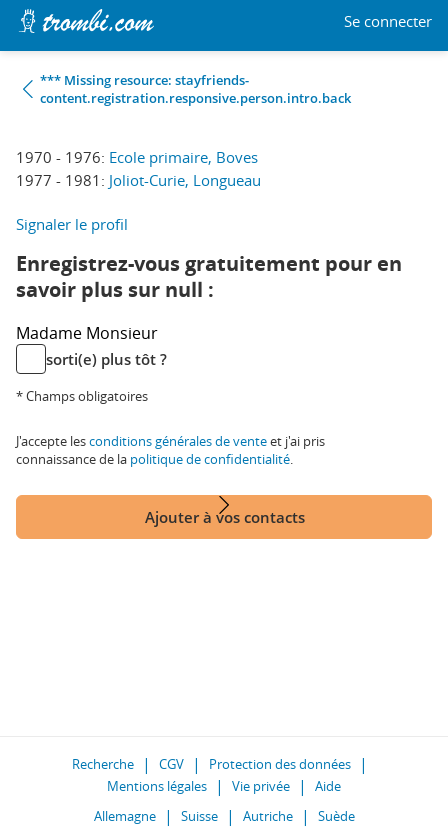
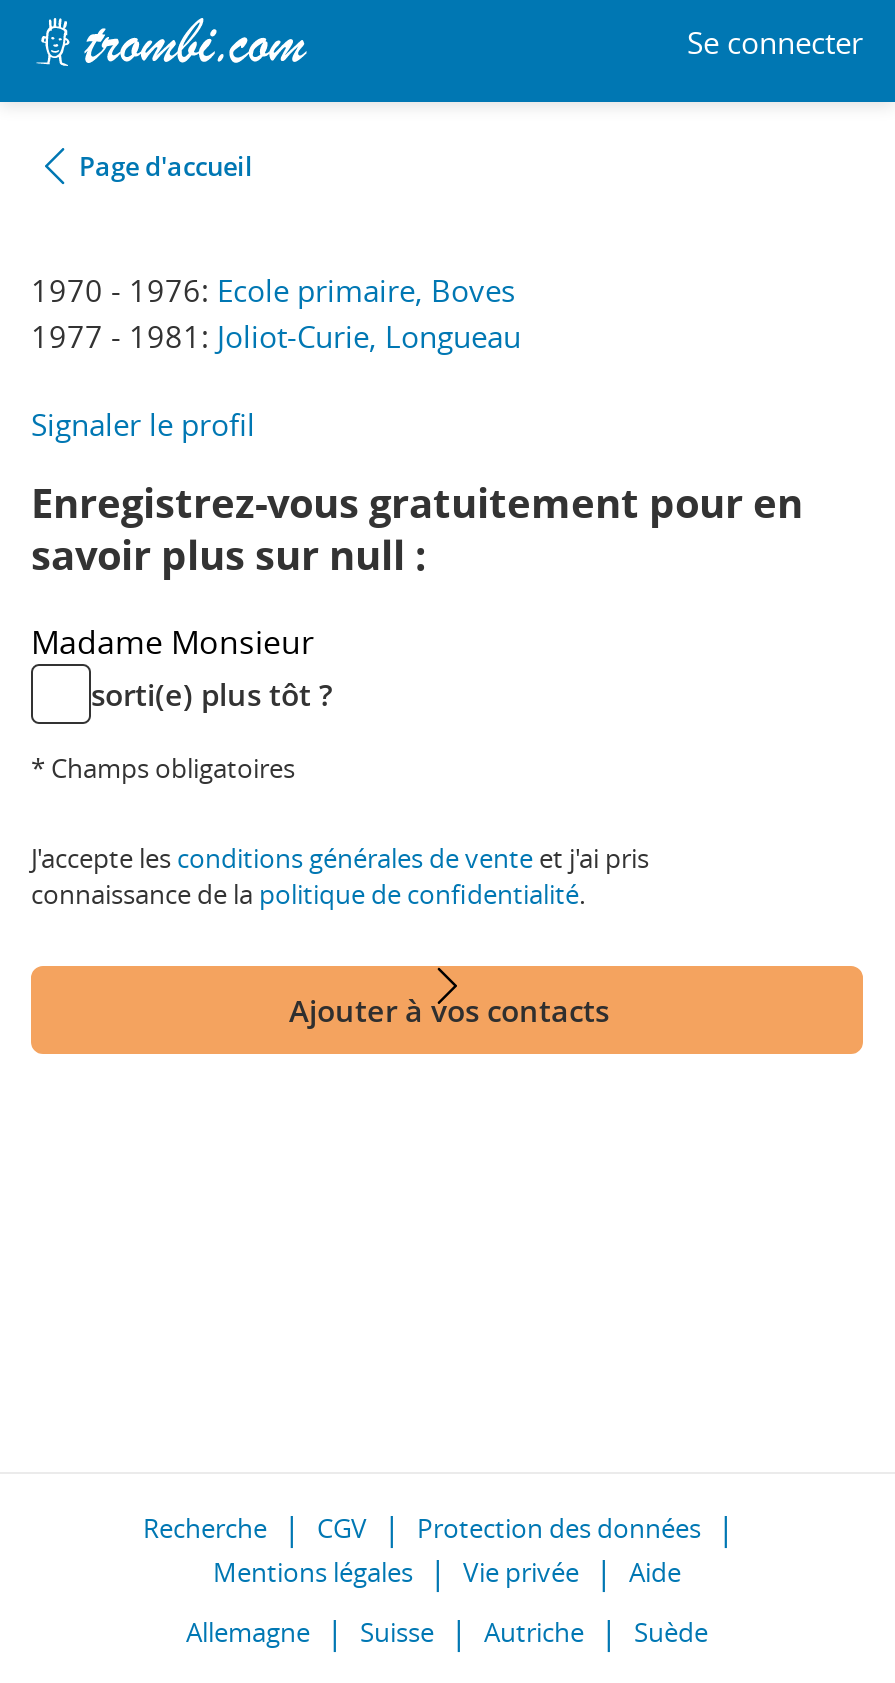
[40,71,351,107] *** Missing resource: stayfriends- | content.registration.responsive.person.intro.back -> [79,148,253,184] Page d'accueil

